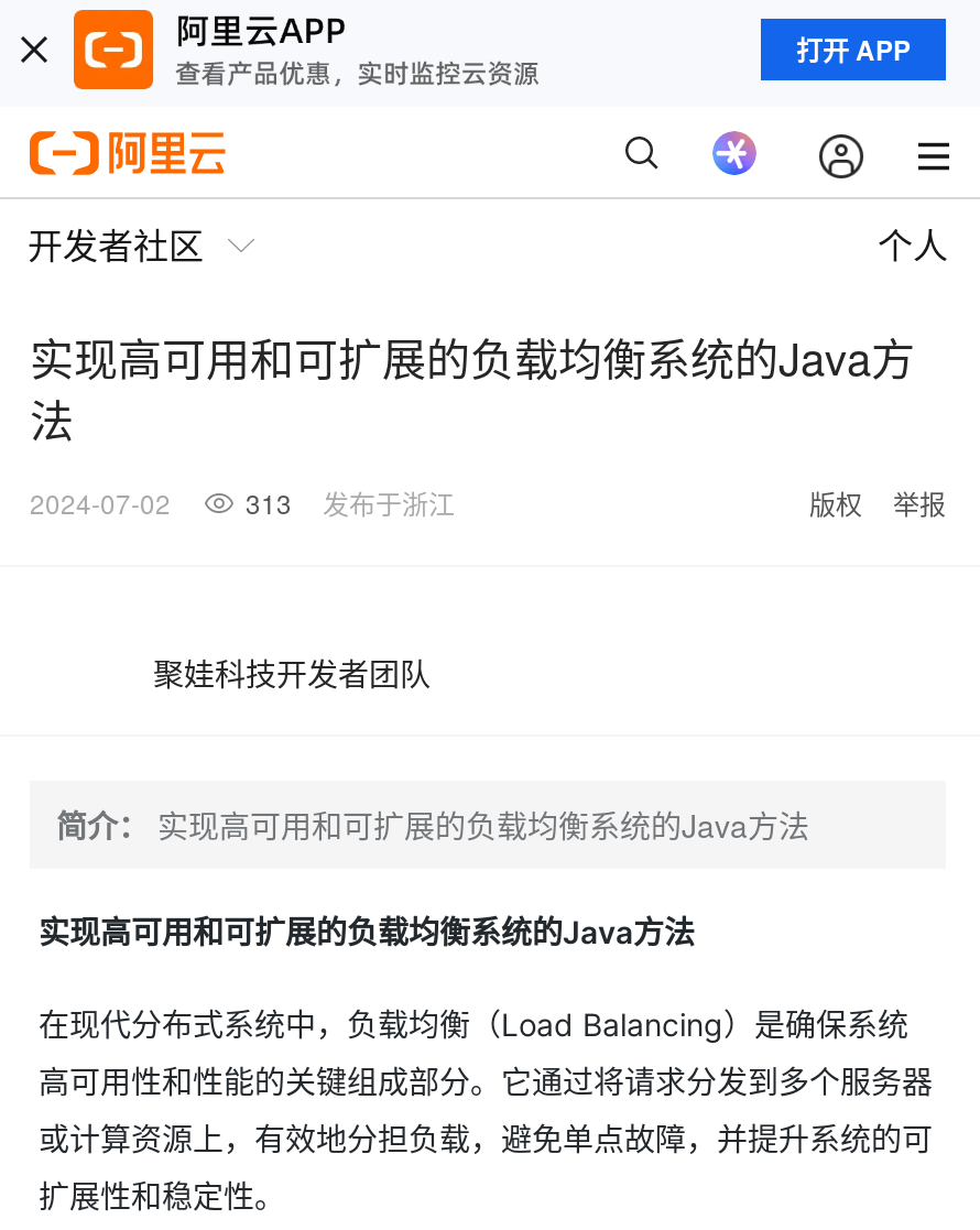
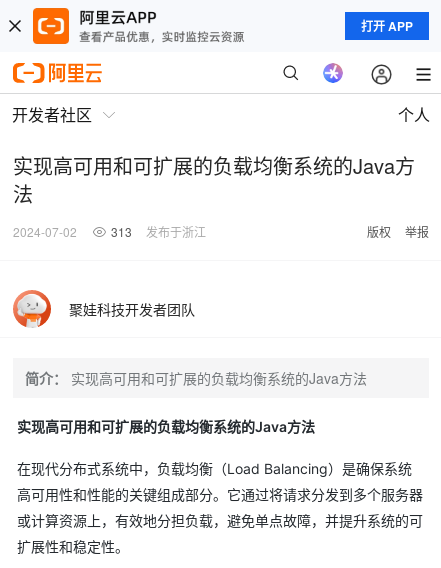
none -> [12,289,52,328] [image]

